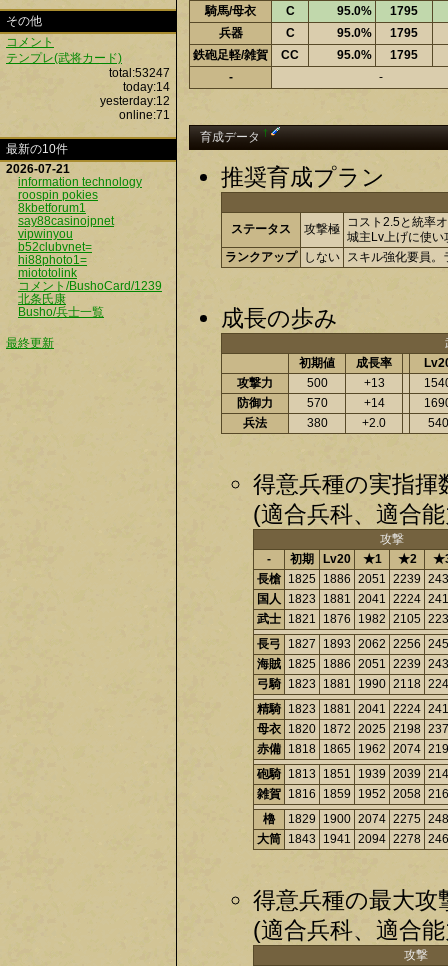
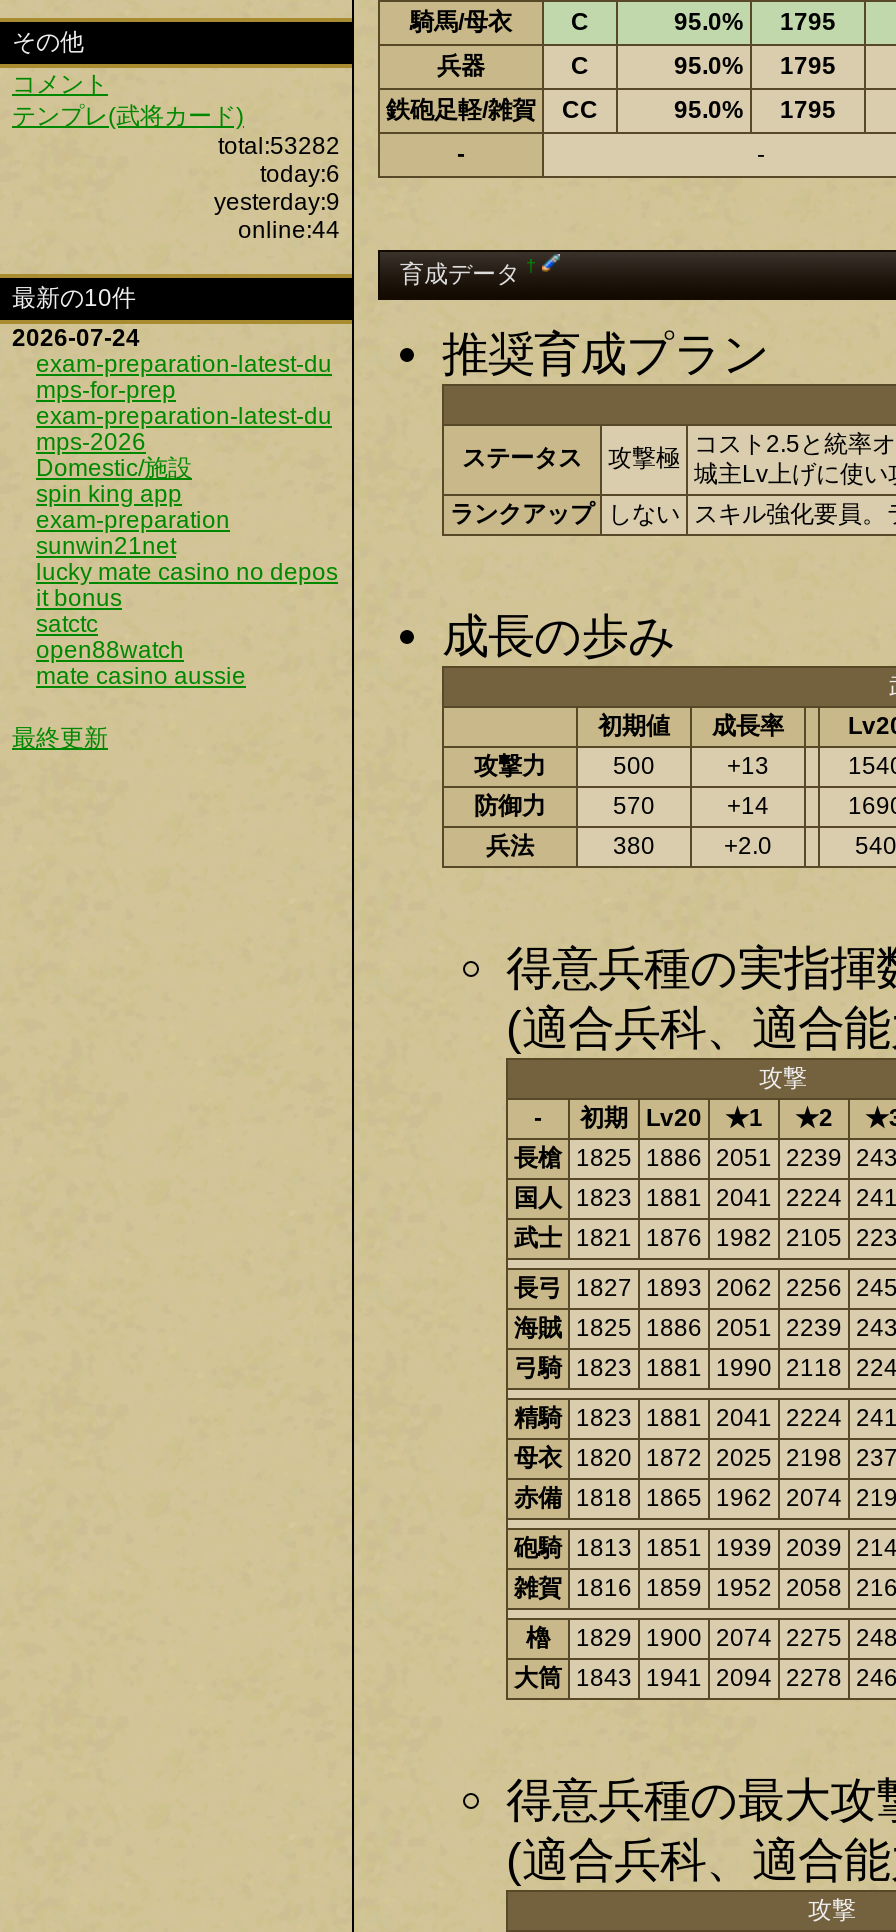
[100,66,170,122] total:53247 | today:14 | yesterday:12 | online:71 -> [214,132,340,244] total:53282 | today:6 | yesterday:9 | online:44
[6,162,162,319] 2026-07-21 | information technology | roospin pokies | 8kbetforum1 | say88casinojpnet | vipwinyou | b52clubvnet= | hi88photo1= | miototolink | コメント/BushoCard/1239 | 北条氏康 | Busho/兵士一覧 -> [12,324,338,690] 2026-07-24 | exam-preparation-latest-du | mps-for-prep | exam-preparation-latest-du | mps-2026 | Domestic/施設 | spin king app | exam-preparation | sunwin21net | lucky mate casino no depos | it bonus | satctc | open88watch | mate casino aussie
moved [6,336,54,350] -> [12,724,108,752]: 最終更新

